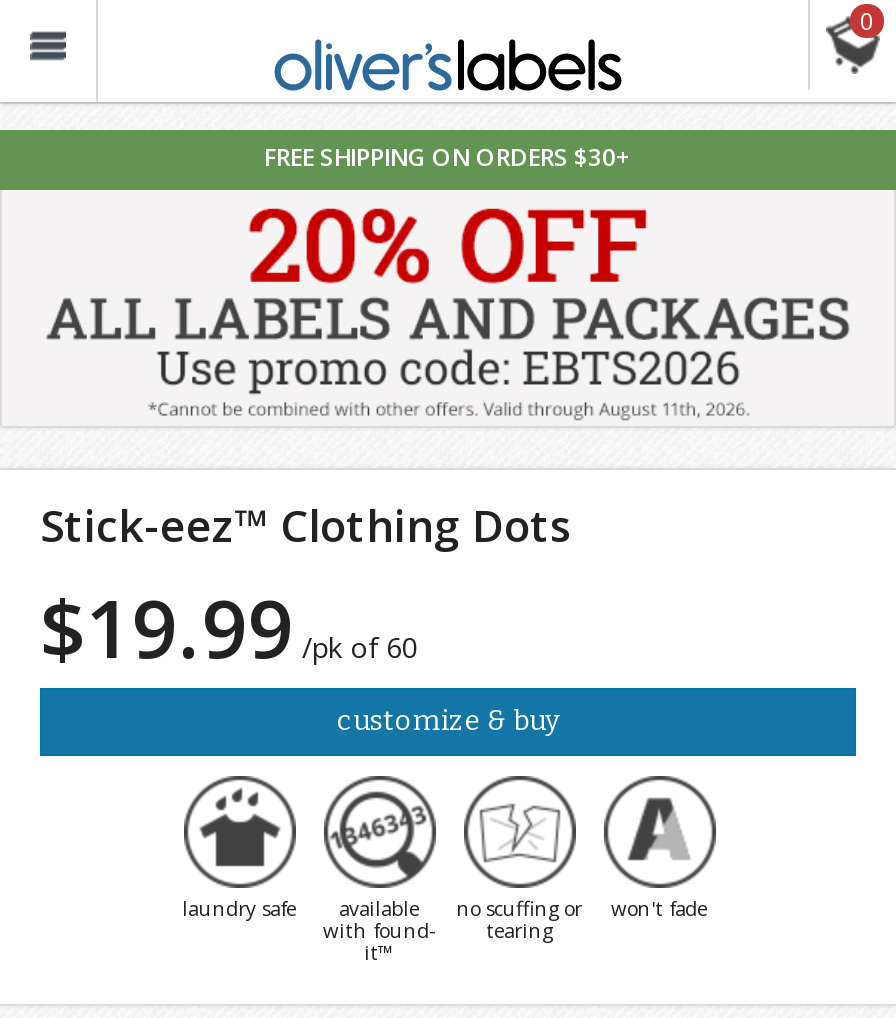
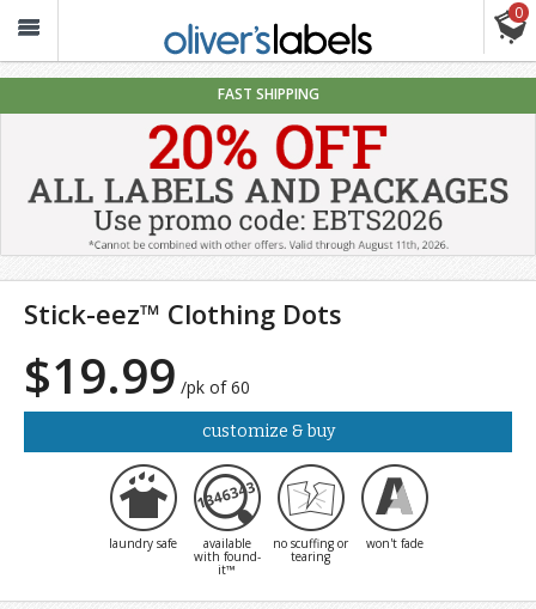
[264,140,632,174] FREE SHIPPING ON ORDERS $30+ -> [217,84,319,104] FAST SHIPPING

